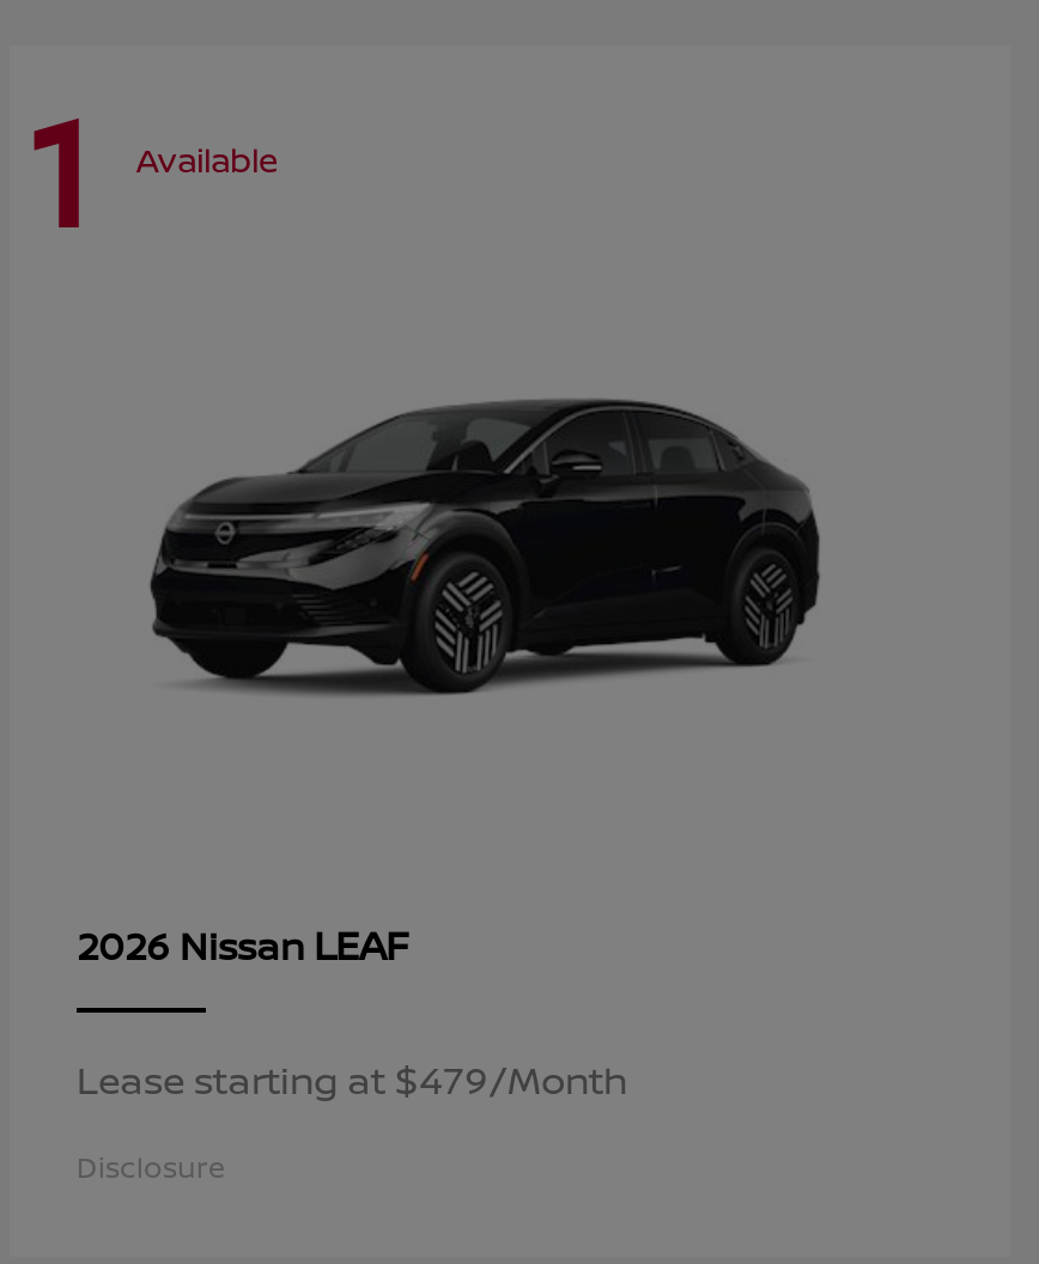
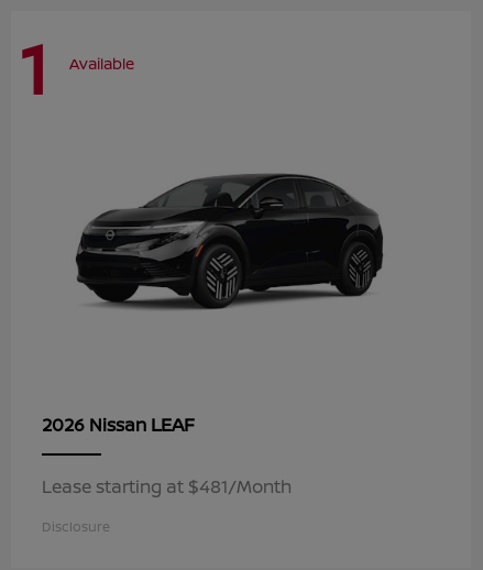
[77,1054,627,1106] Lease starting at $479/Month -> [42,474,292,499] Lease starting at $481/Month

